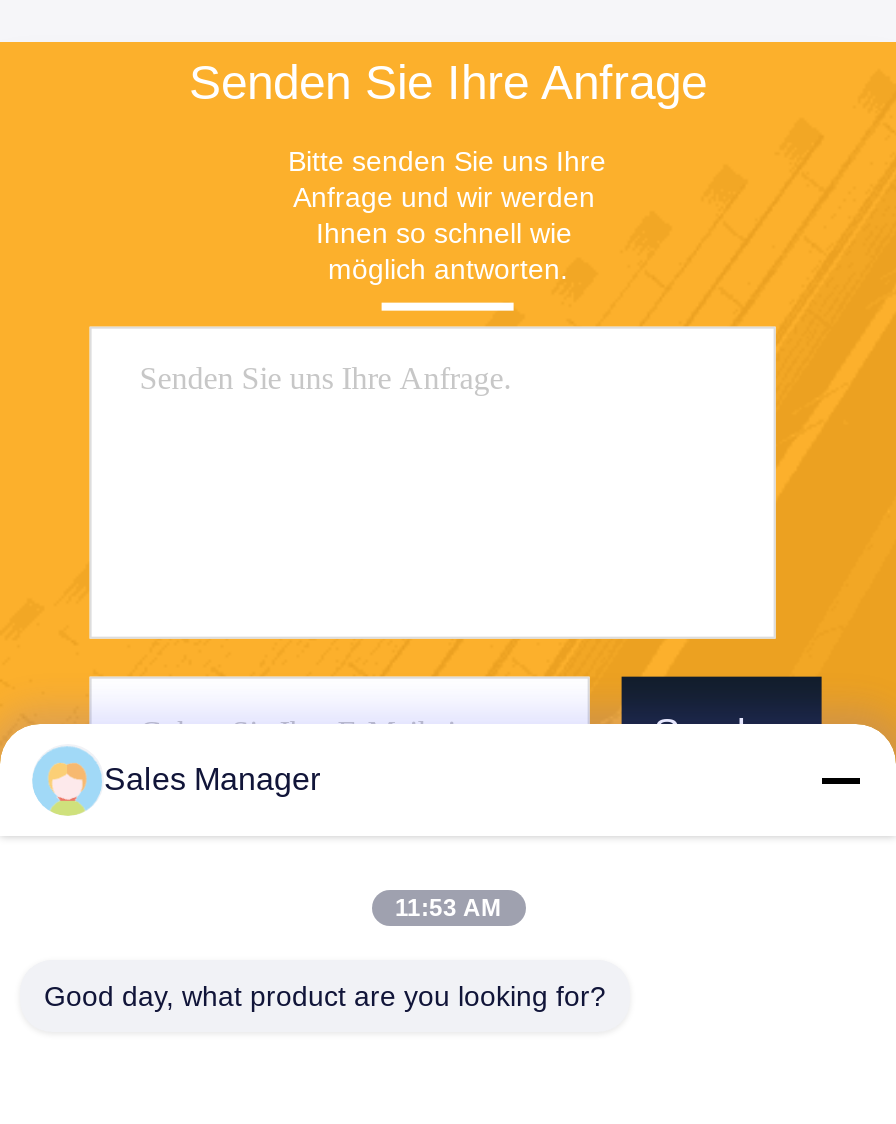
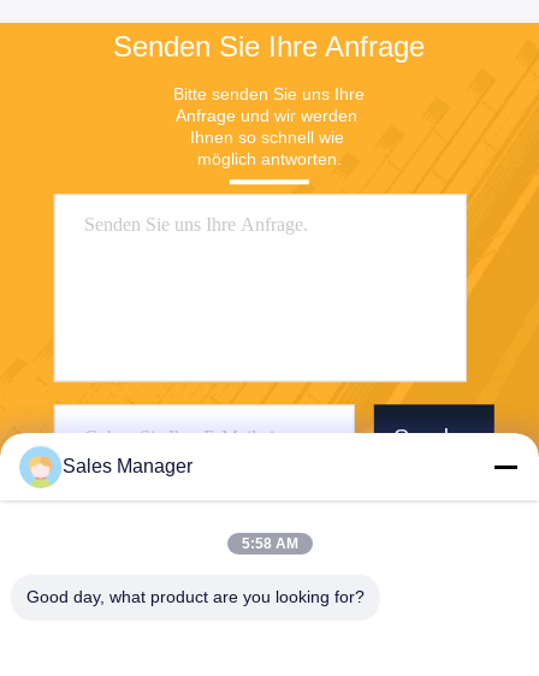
[395,894,501,922] 11:53 AM -> [241,535,298,552] 5:58 AM

